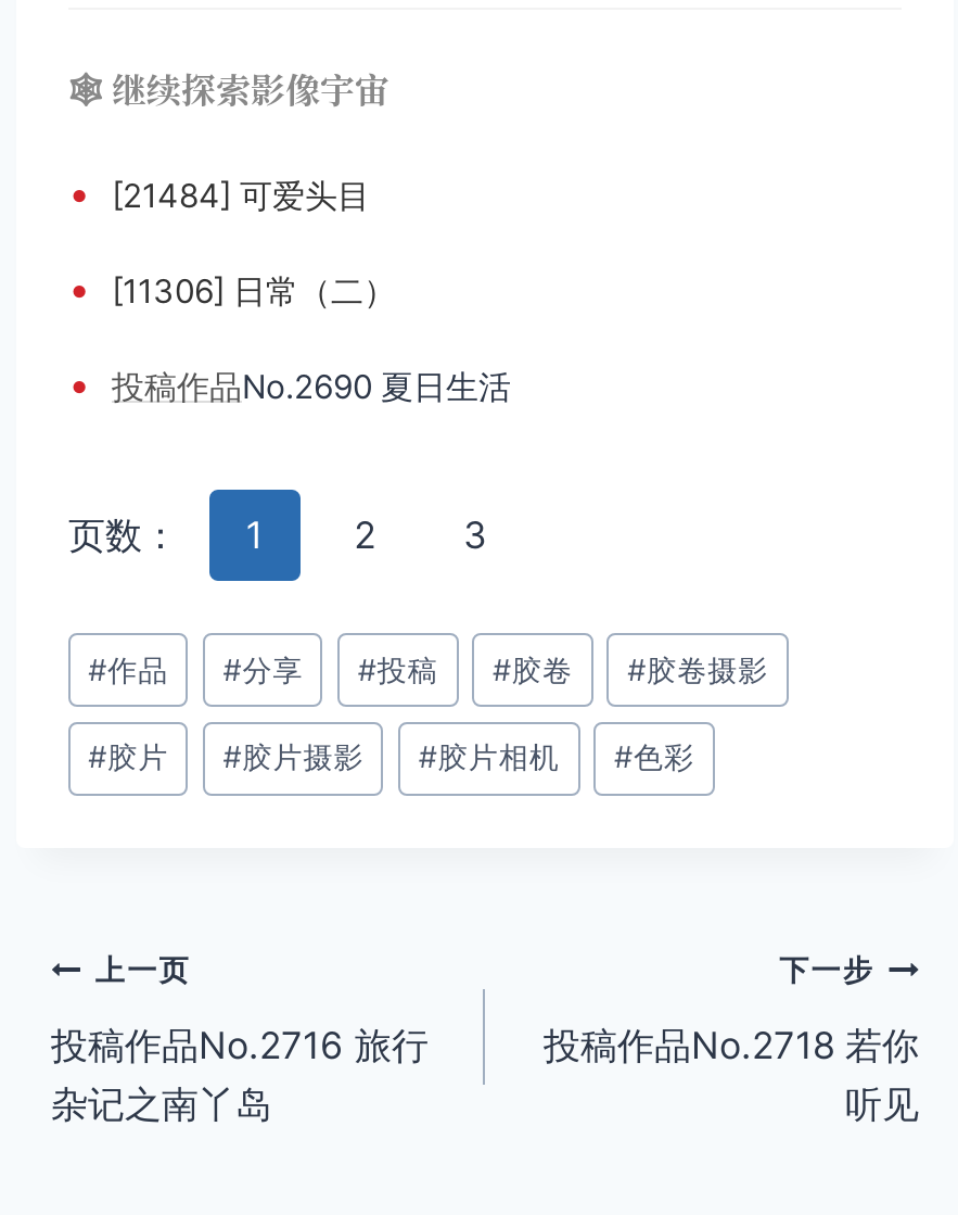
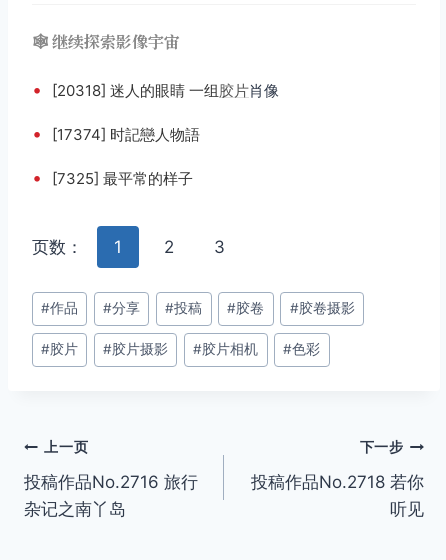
[68,171,370,217] • [21484] 可爱头目 -> [32,79,279,100] • [20318] 迷人的眼睛 一组胶片肖像
[68,266,396,312] • [11306] 日常（二） -> [32,123,200,144] • [17374] 时記戀人物語
[68,362,511,408] • 投稿作品No.2690 夏日生活 -> [32,167,193,188] • [7325] 最平常的样子

